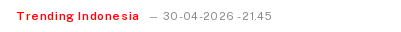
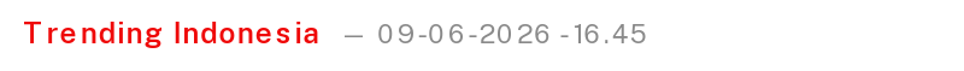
[16,9,272,23] Trending Indonesia 30-04-2026 - 21.45 -> [23,17,647,51] Trending Indonesia 09-06-2026 - 16.45

